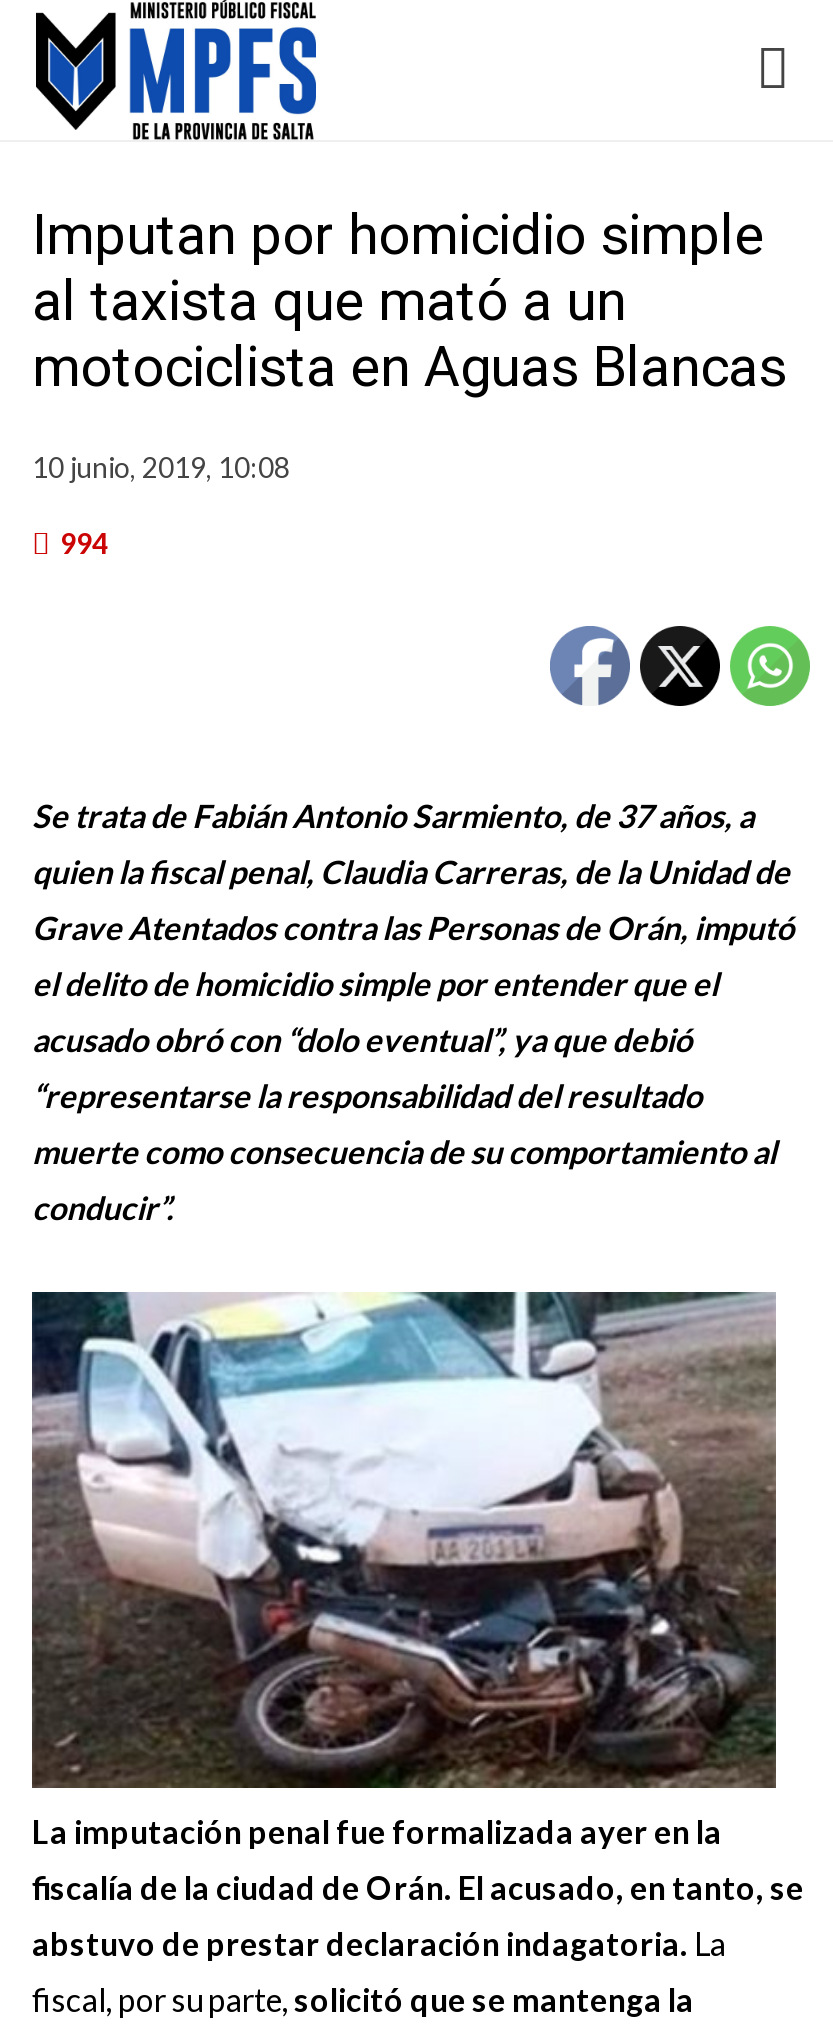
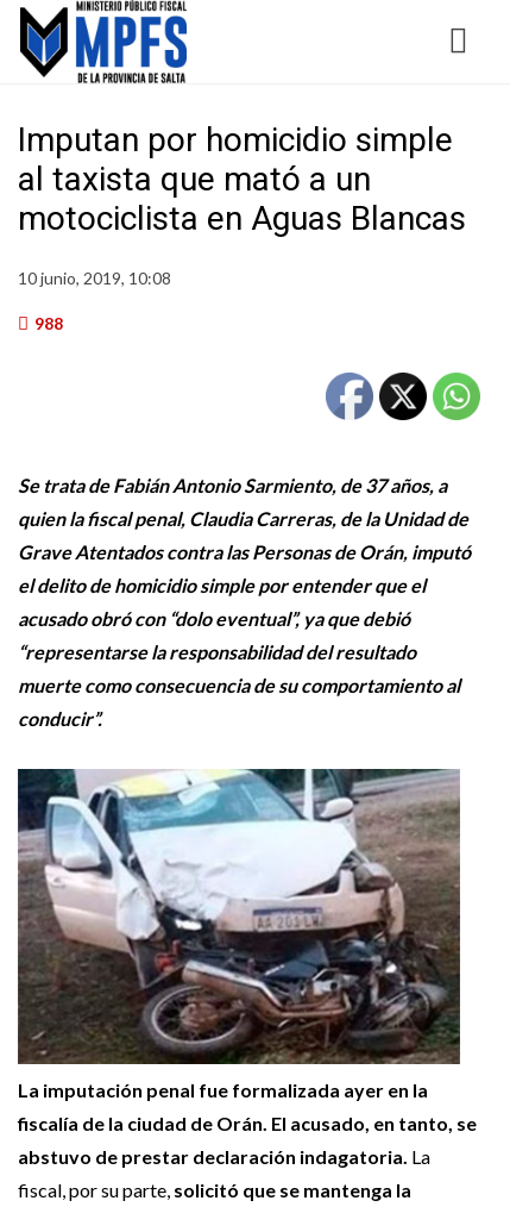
[54,526,108,560] 994 -> [31,313,63,333] 988

